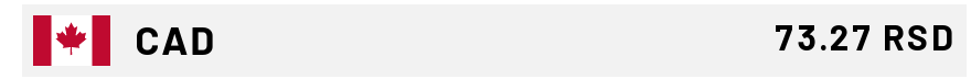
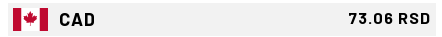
[775,15,956,57] 73.27 RSD -> [348,8,431,27] 73.06 RSD

